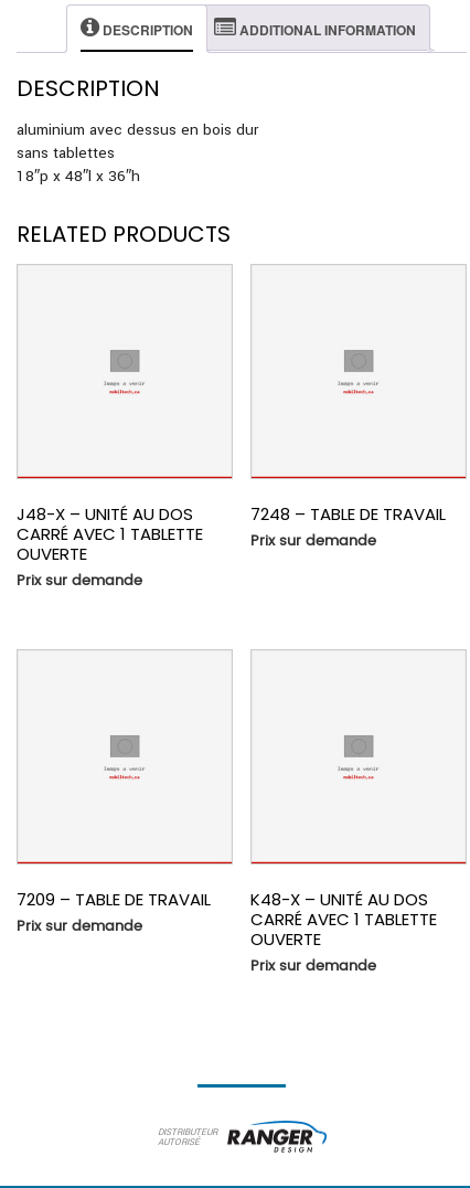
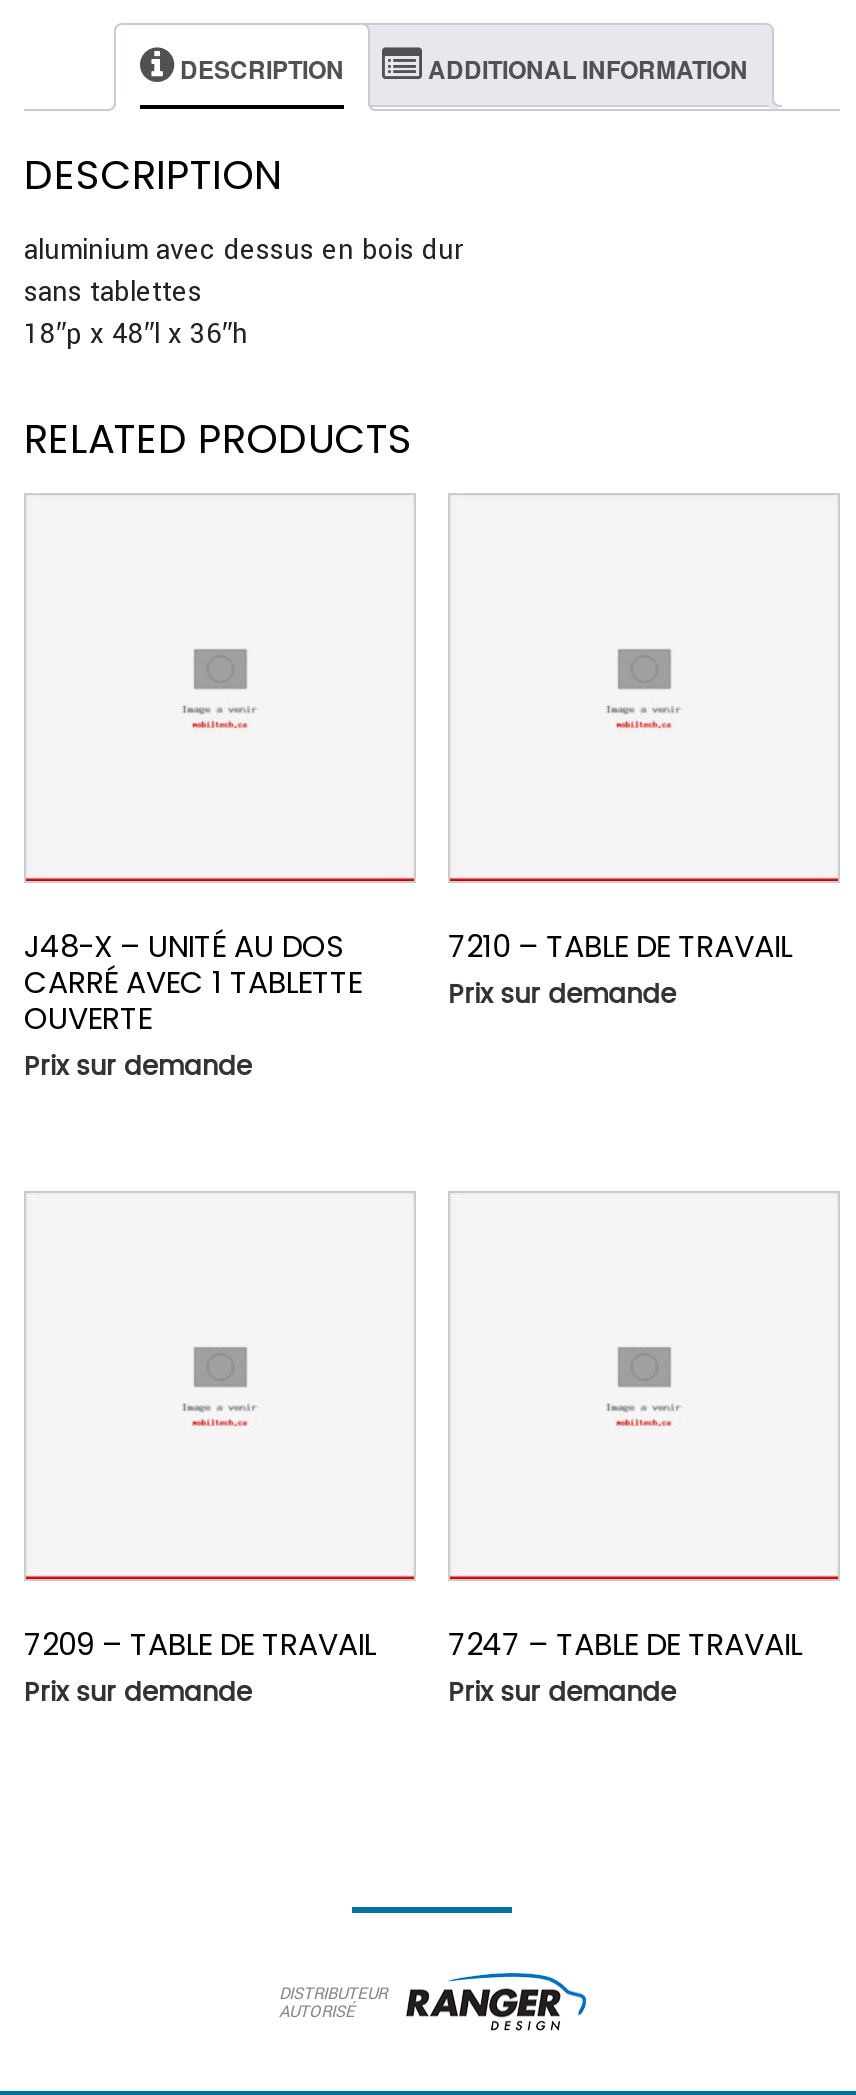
[251,502,446,525] 7248 – TABLE DE TRAVAIL -> [448,925,792,967] 7210 – TABLE DE TRAVAIL
[251,888,437,951] K48-X – UNITÉ AU DOS | CARRÉ AVEC 1 TABLETTE | OUVERTE -> [448,1623,802,1665] 7247 – TABLE DE TRAVAIL

